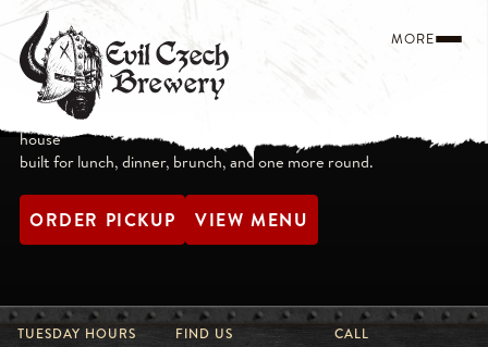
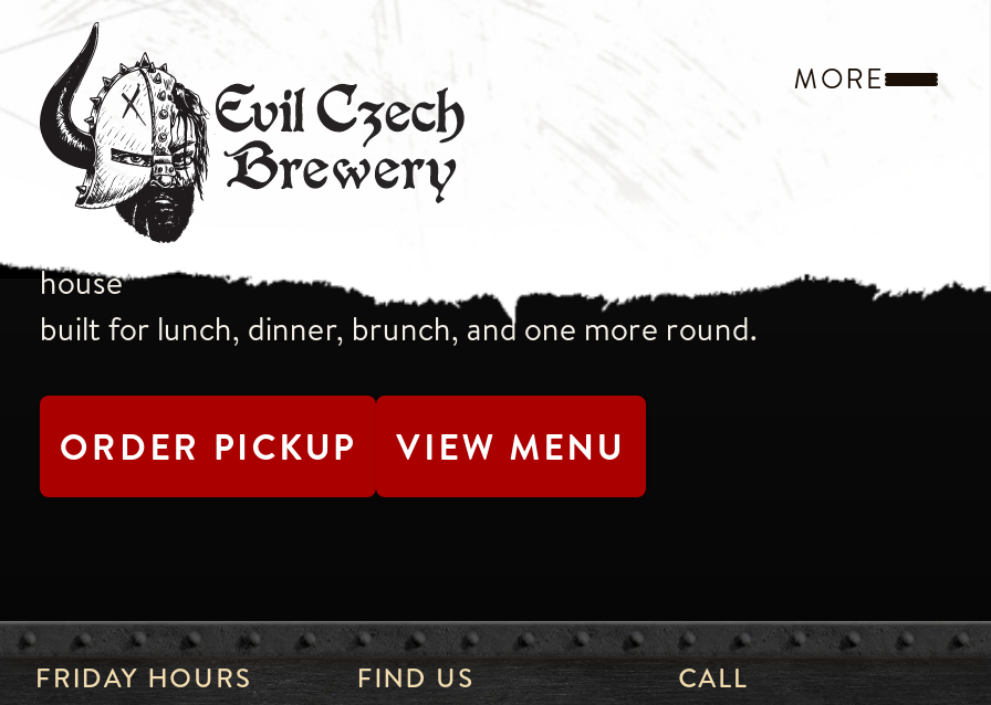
[17,324,136,343] TUESDAY HOURS -> [35,659,251,696] FRIDAY HOURS

